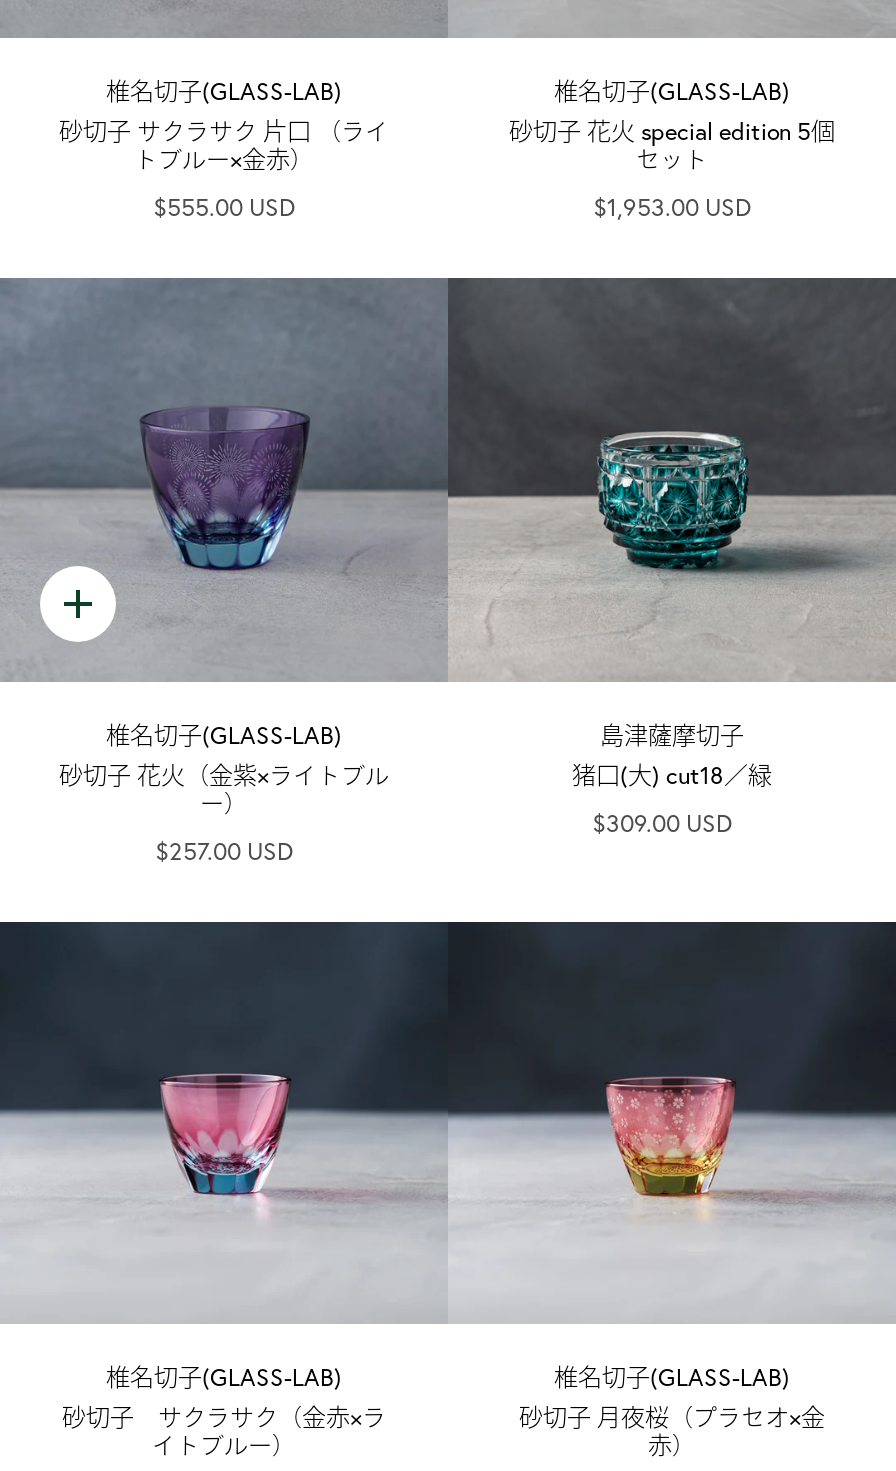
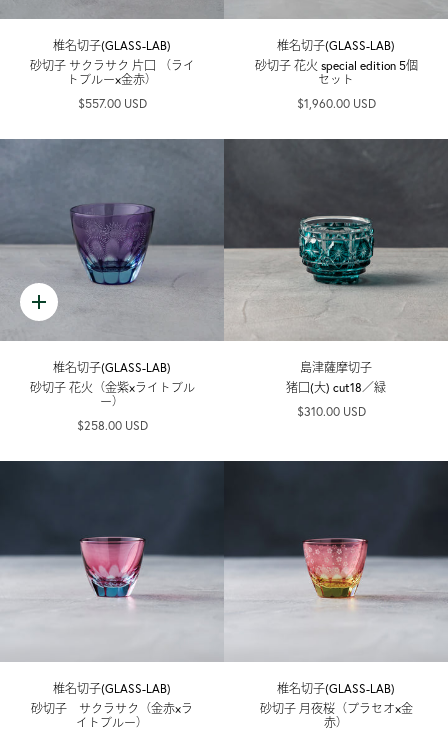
[153,192,295,222] $555.00 USD -> [77,96,146,111] $557.00 USD
[593,192,751,222] $1,953.00 USD -> [296,96,375,111] $1,960.00 USD
[592,807,732,837] $309.00 USD -> [296,403,365,418] $310.00 USD
[155,835,293,865] $257.00 USD -> [76,417,147,432] $258.00 USD

